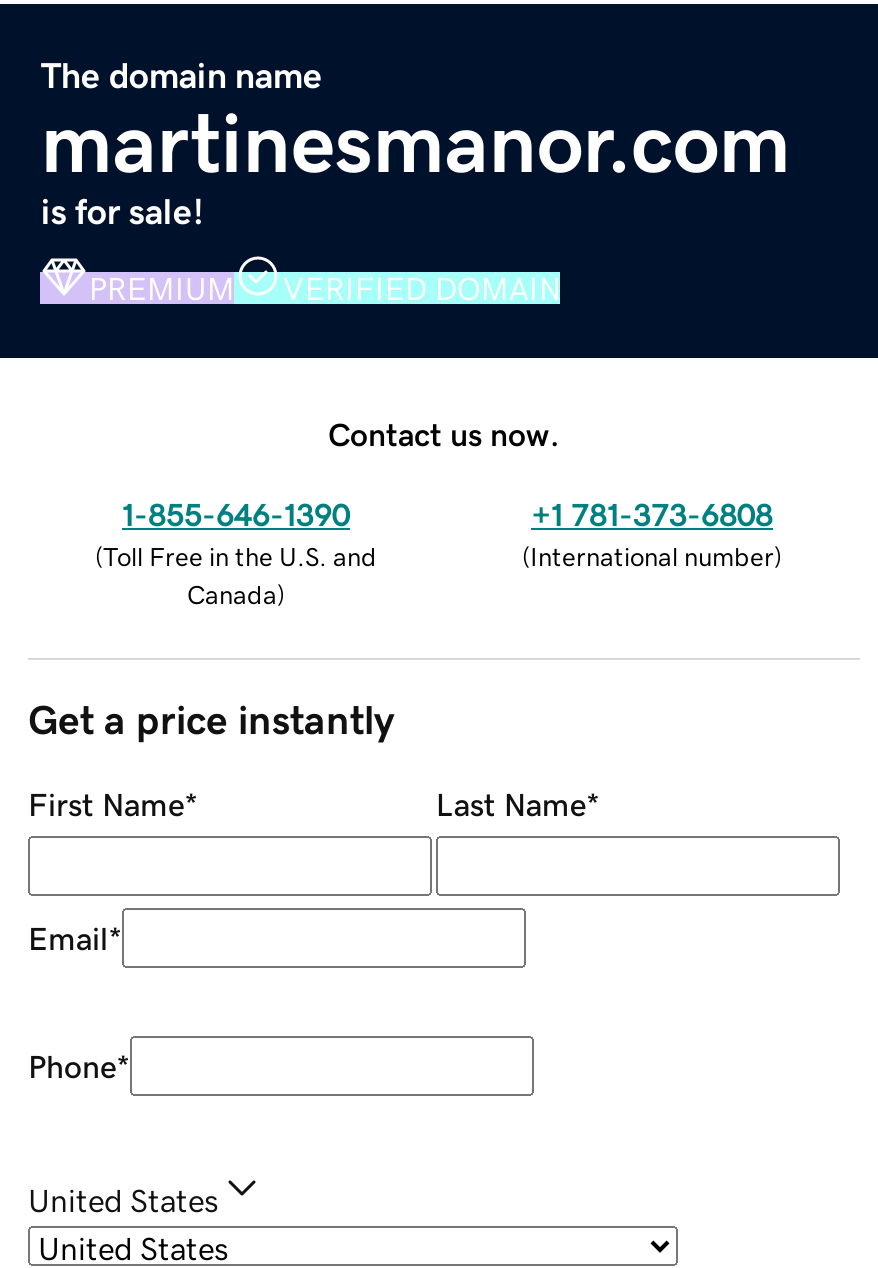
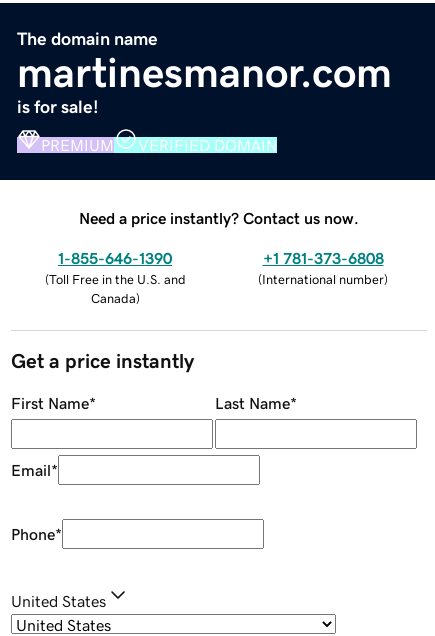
[328,417,560,449] Contact us now. -> [79,210,359,226] Need a price instantly? Contact us now.

